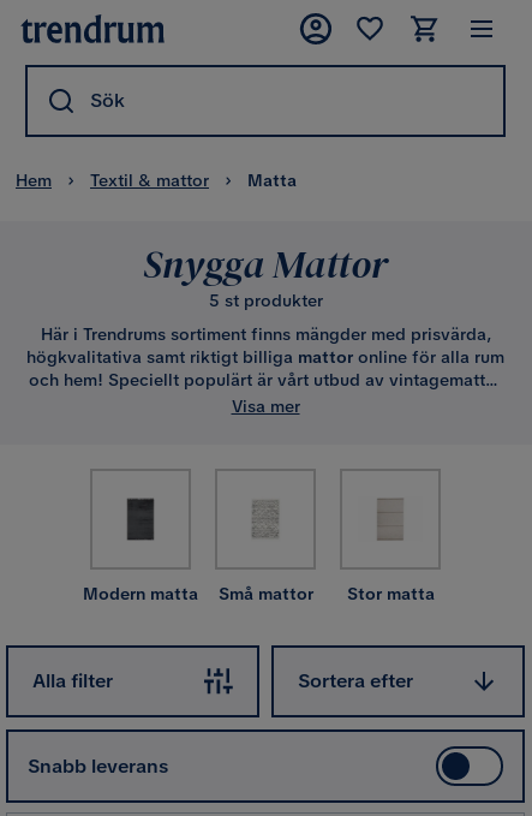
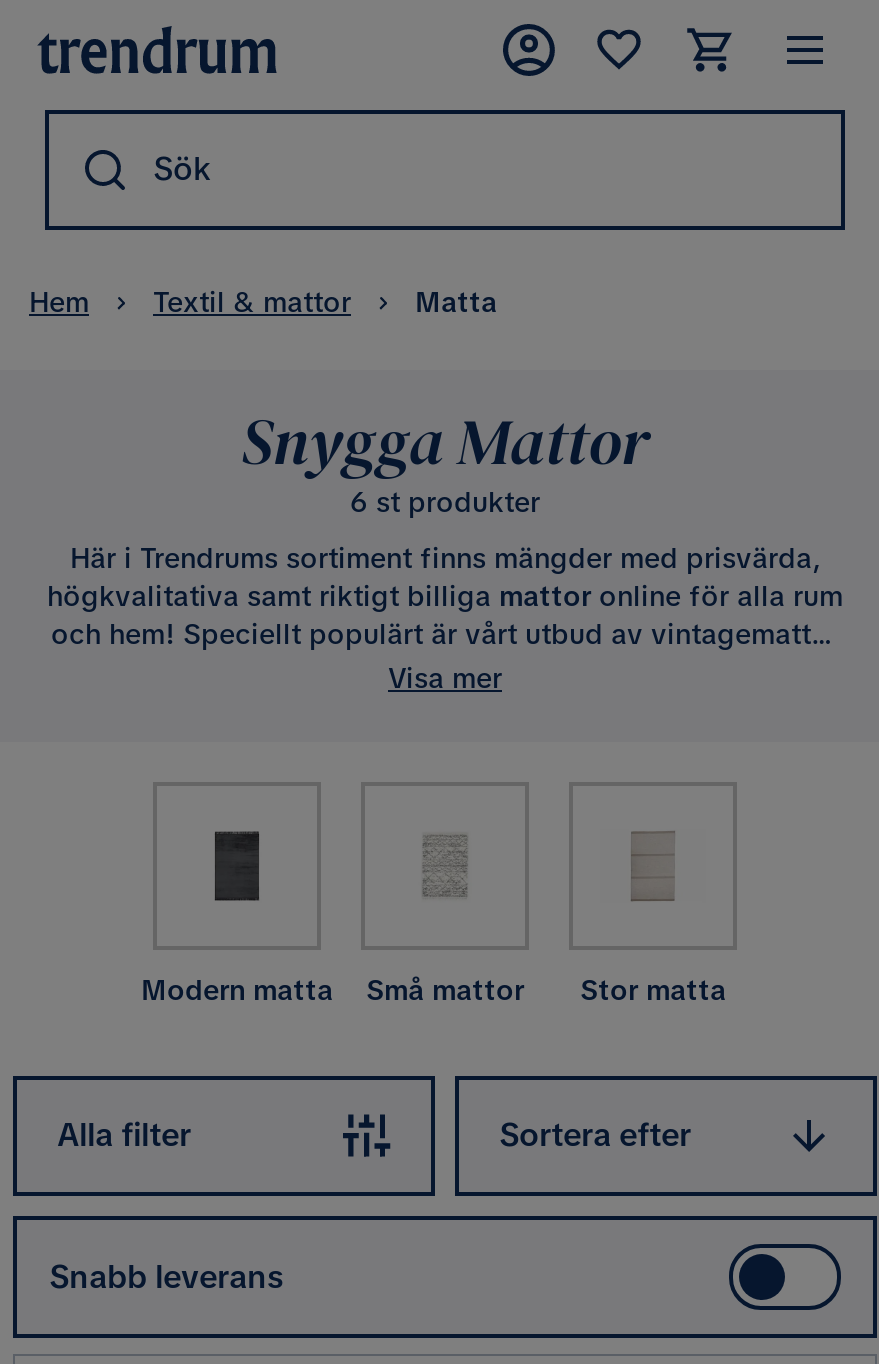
[208,290,322,311] 5 st produkter -> [350,484,540,520] 6 st produkter

